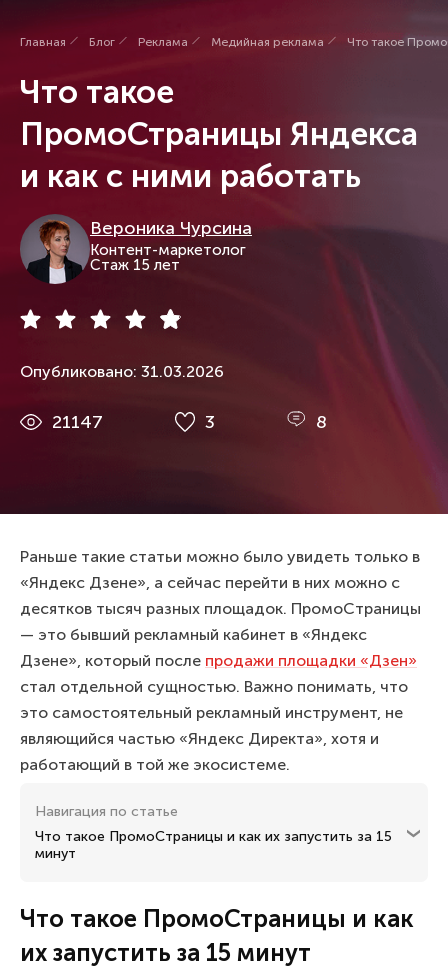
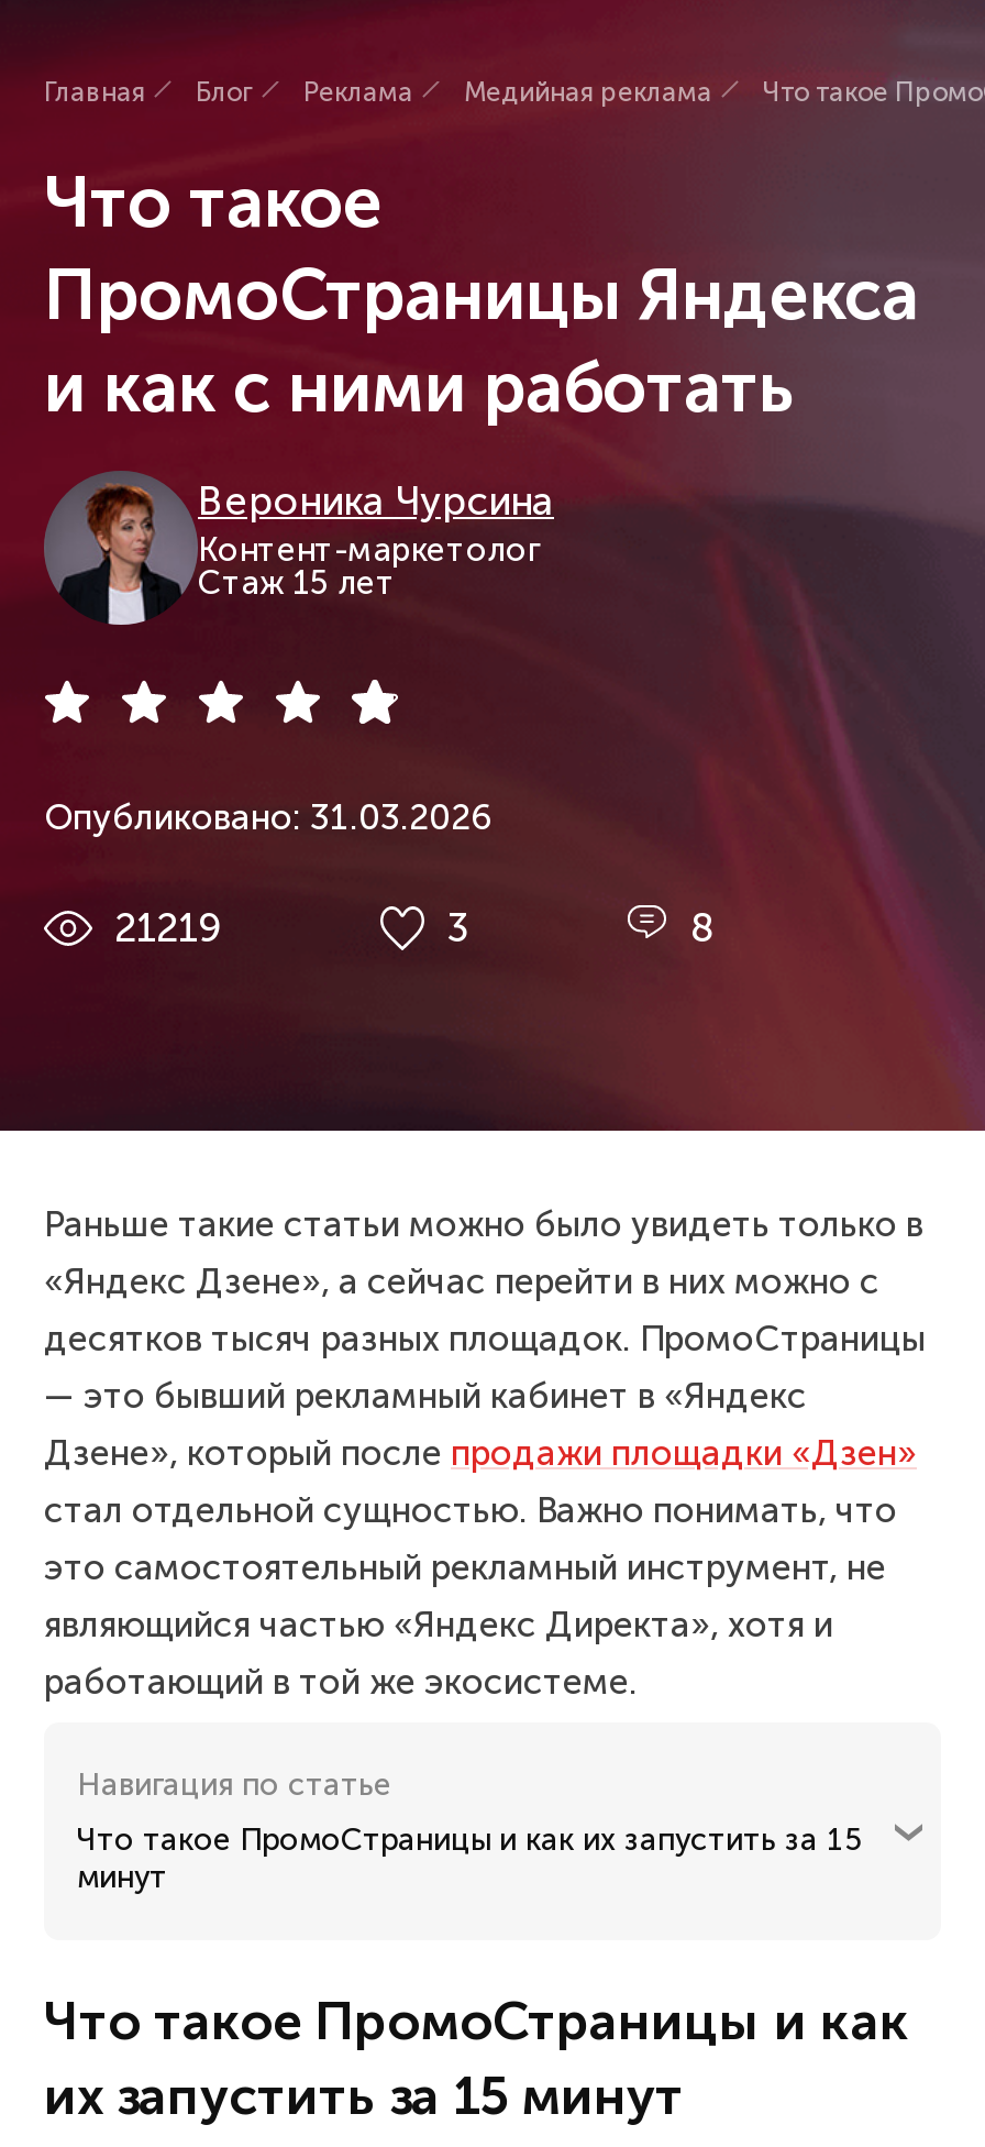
[52,411,103,433] 21147 -> [114,904,222,953] 21219

